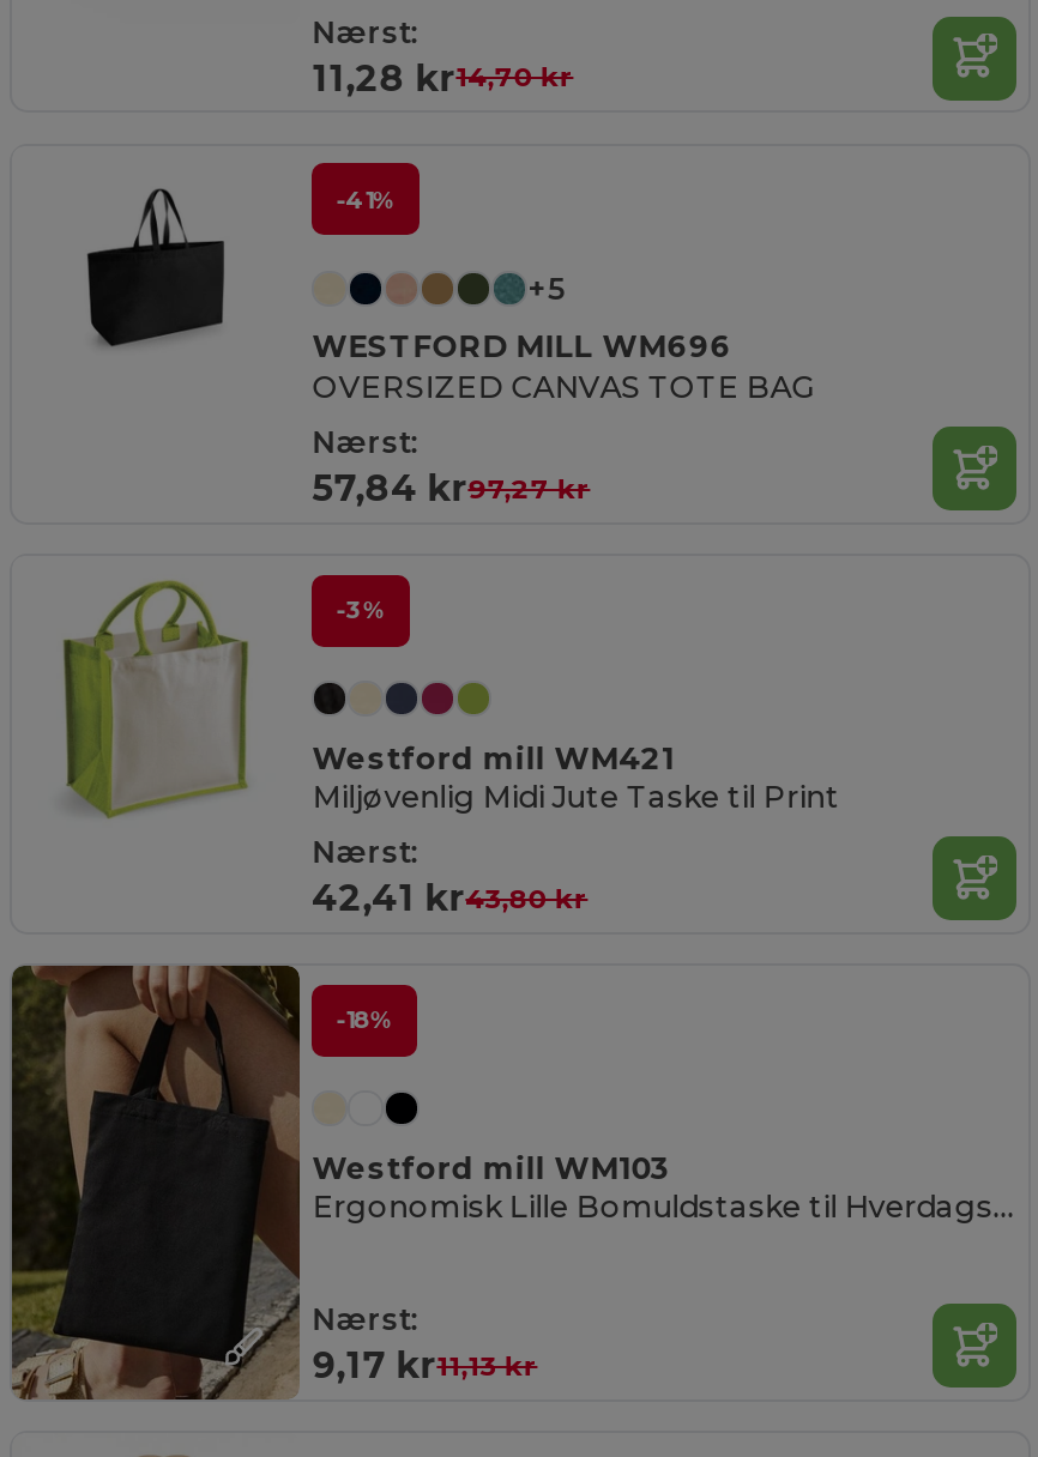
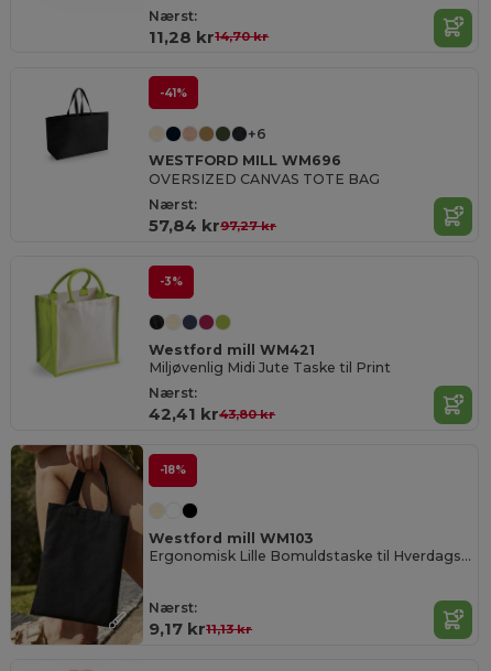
[528,271,564,306] +5 -> [248,125,267,142] +6

